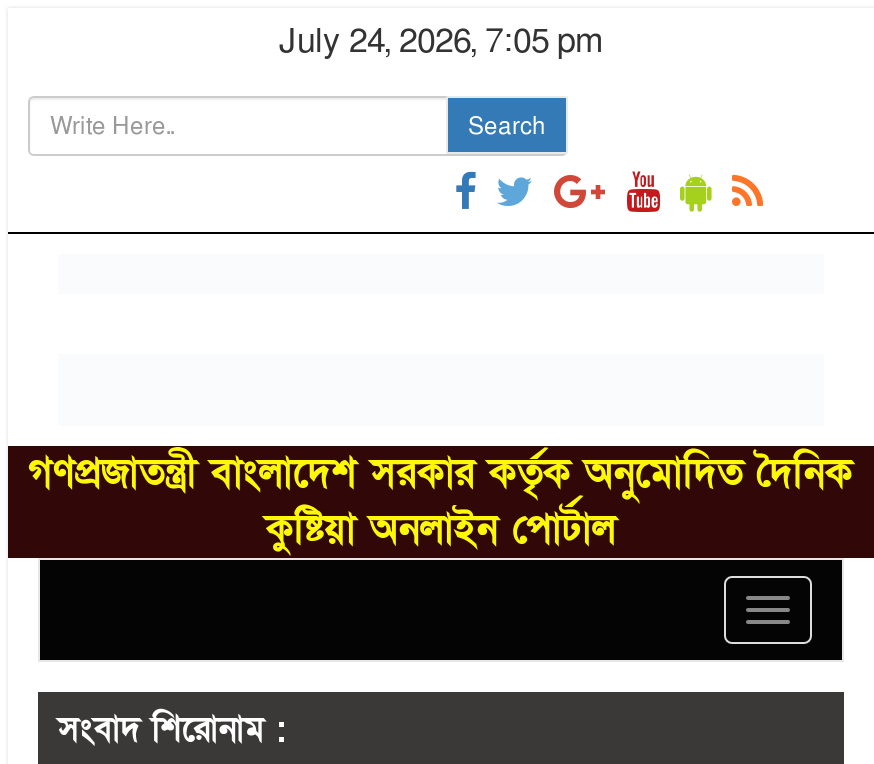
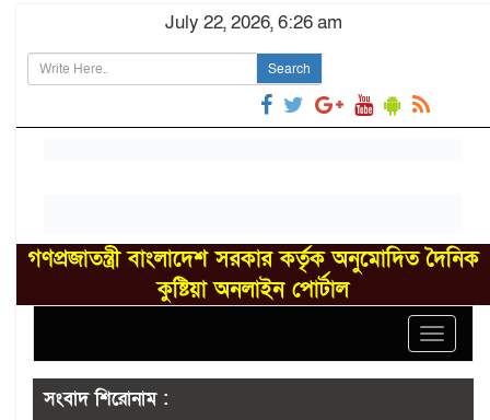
[279,18,603,64] July 24, 2026, 7:05 pm -> [165,10,342,35] July 22, 2026, 6:26 am

